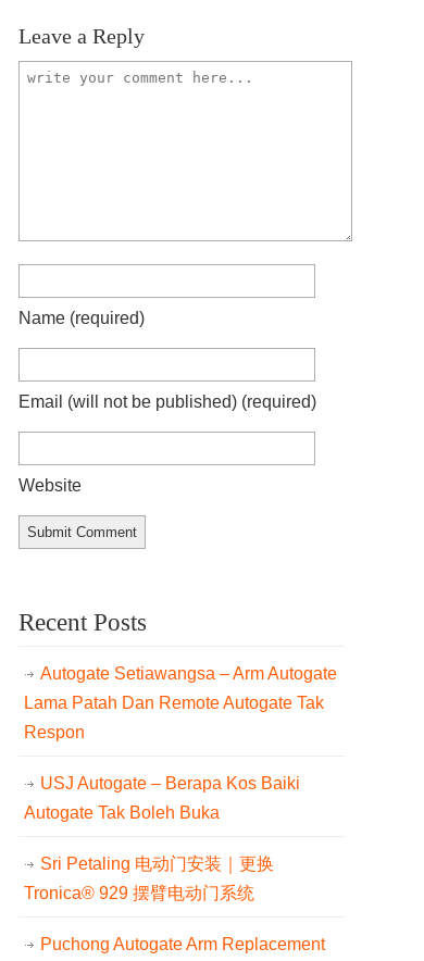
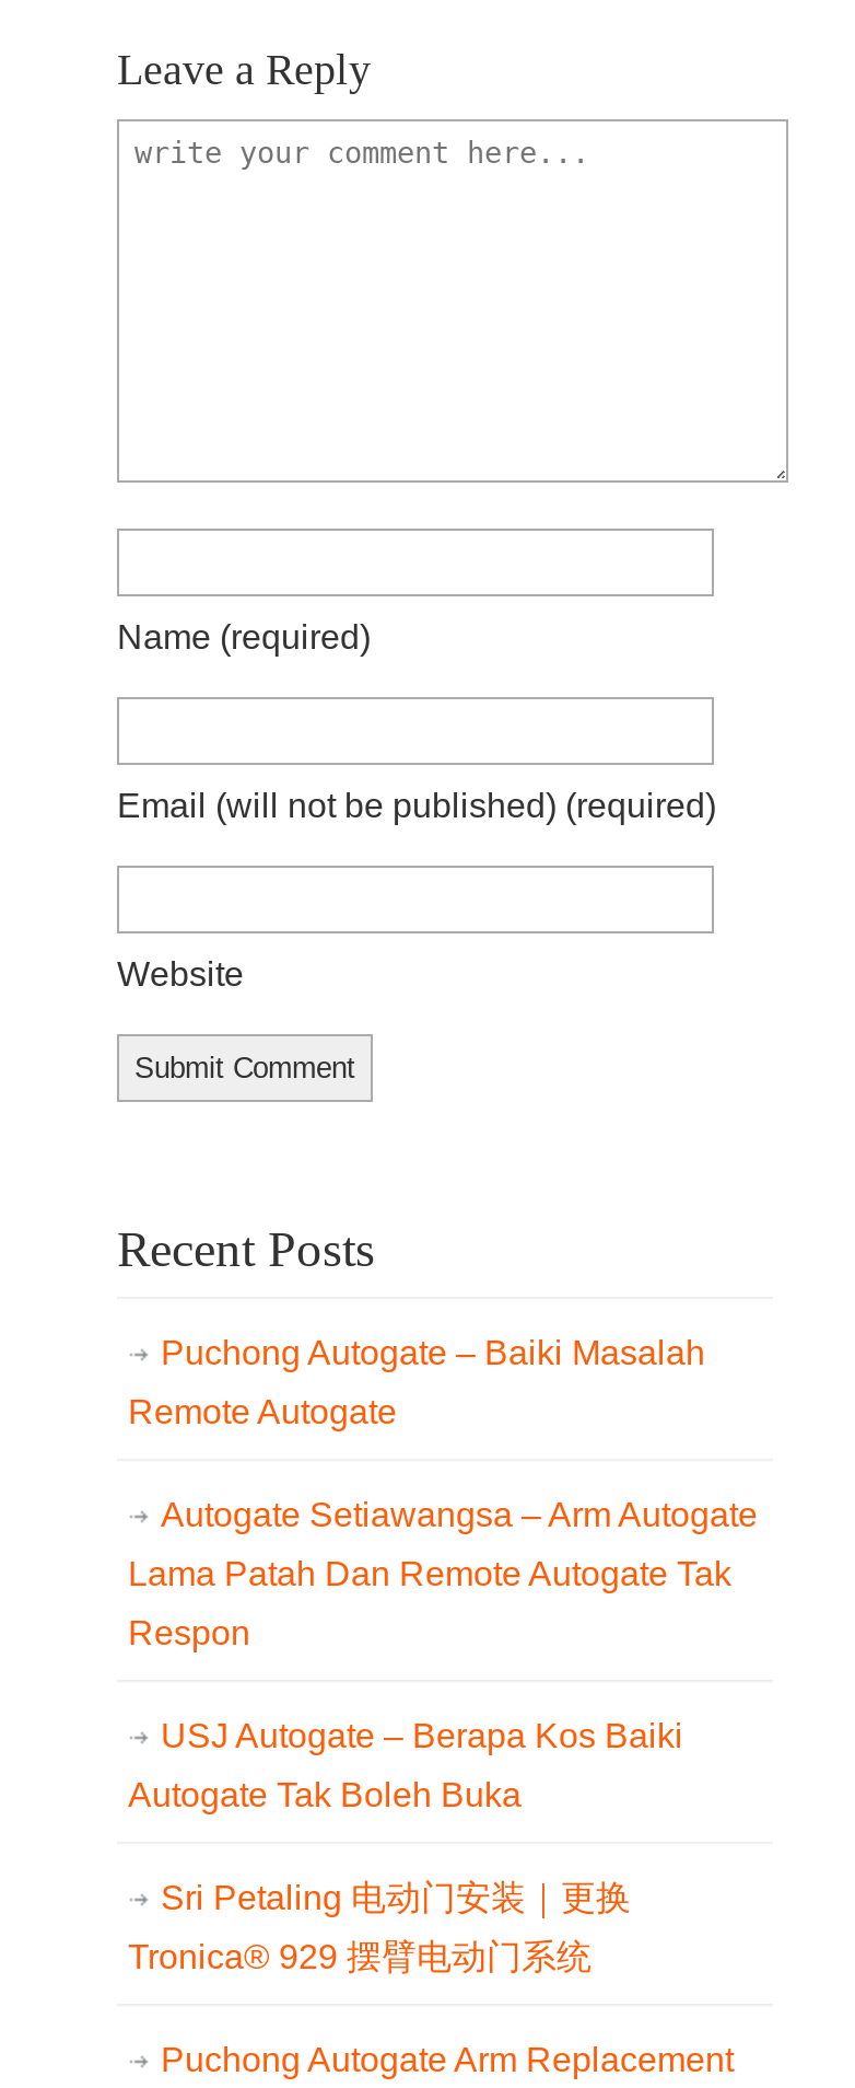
none -> [128,1334,705,1430] Puchong Autogate – Baiki Masalah | Remote Autogate

